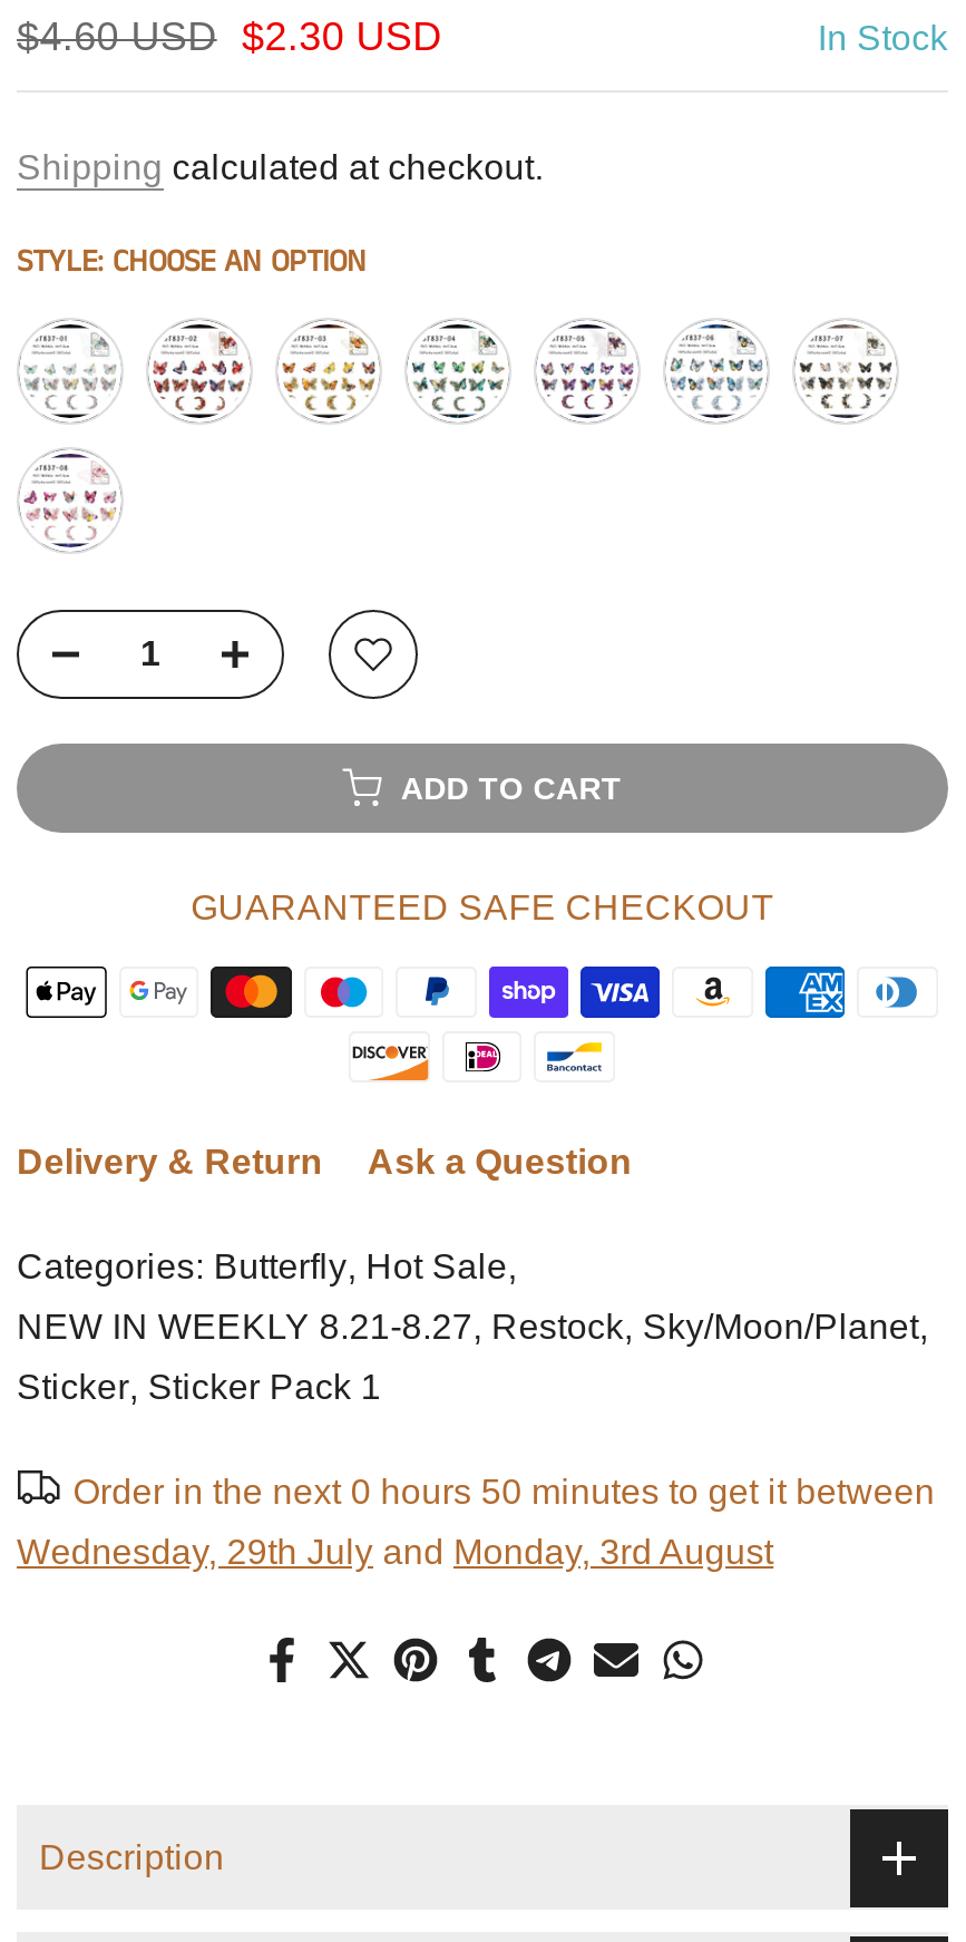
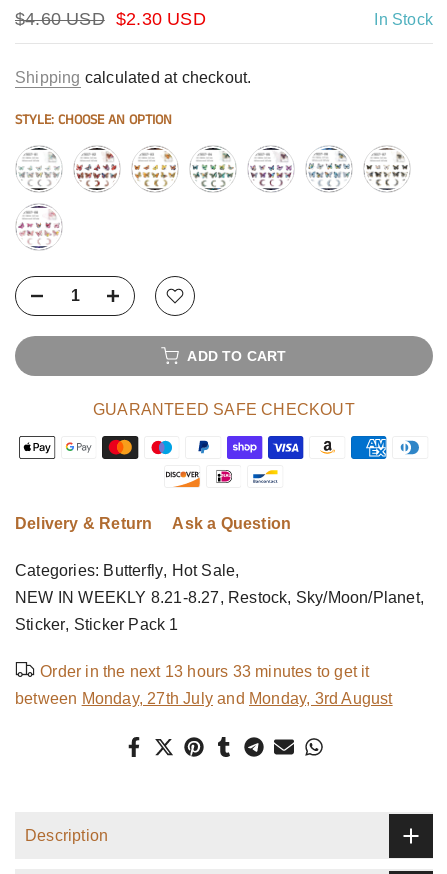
[73,1473,935,1511] Order in the next 0 hours 50 minutes to get it between -> [40,663,370,680] Order in the next 13 hours 33 minutes to get it
[17,1534,773,1571] Wednesday, 29th July and Monday, 3rd August -> [15,690,393,707] between Monday, 27th July and Monday, 3rd August

